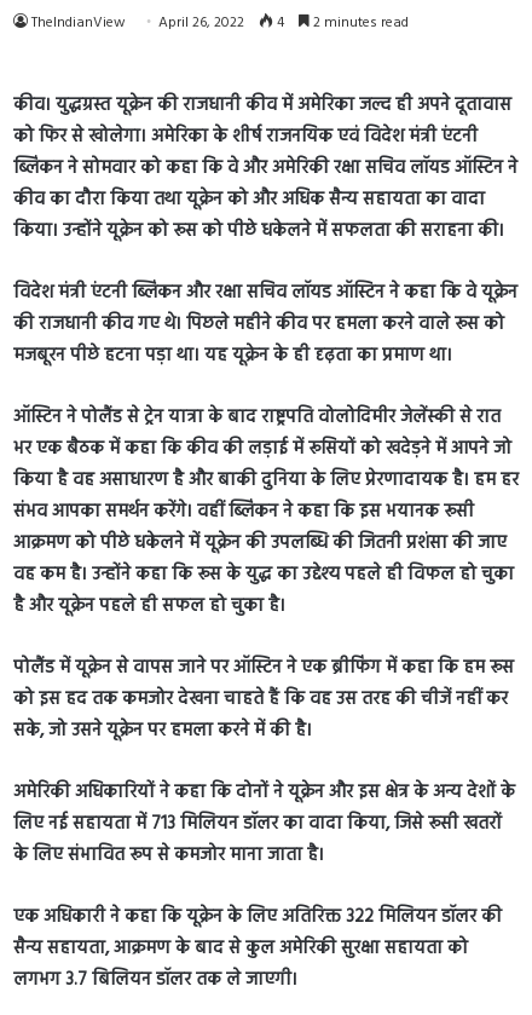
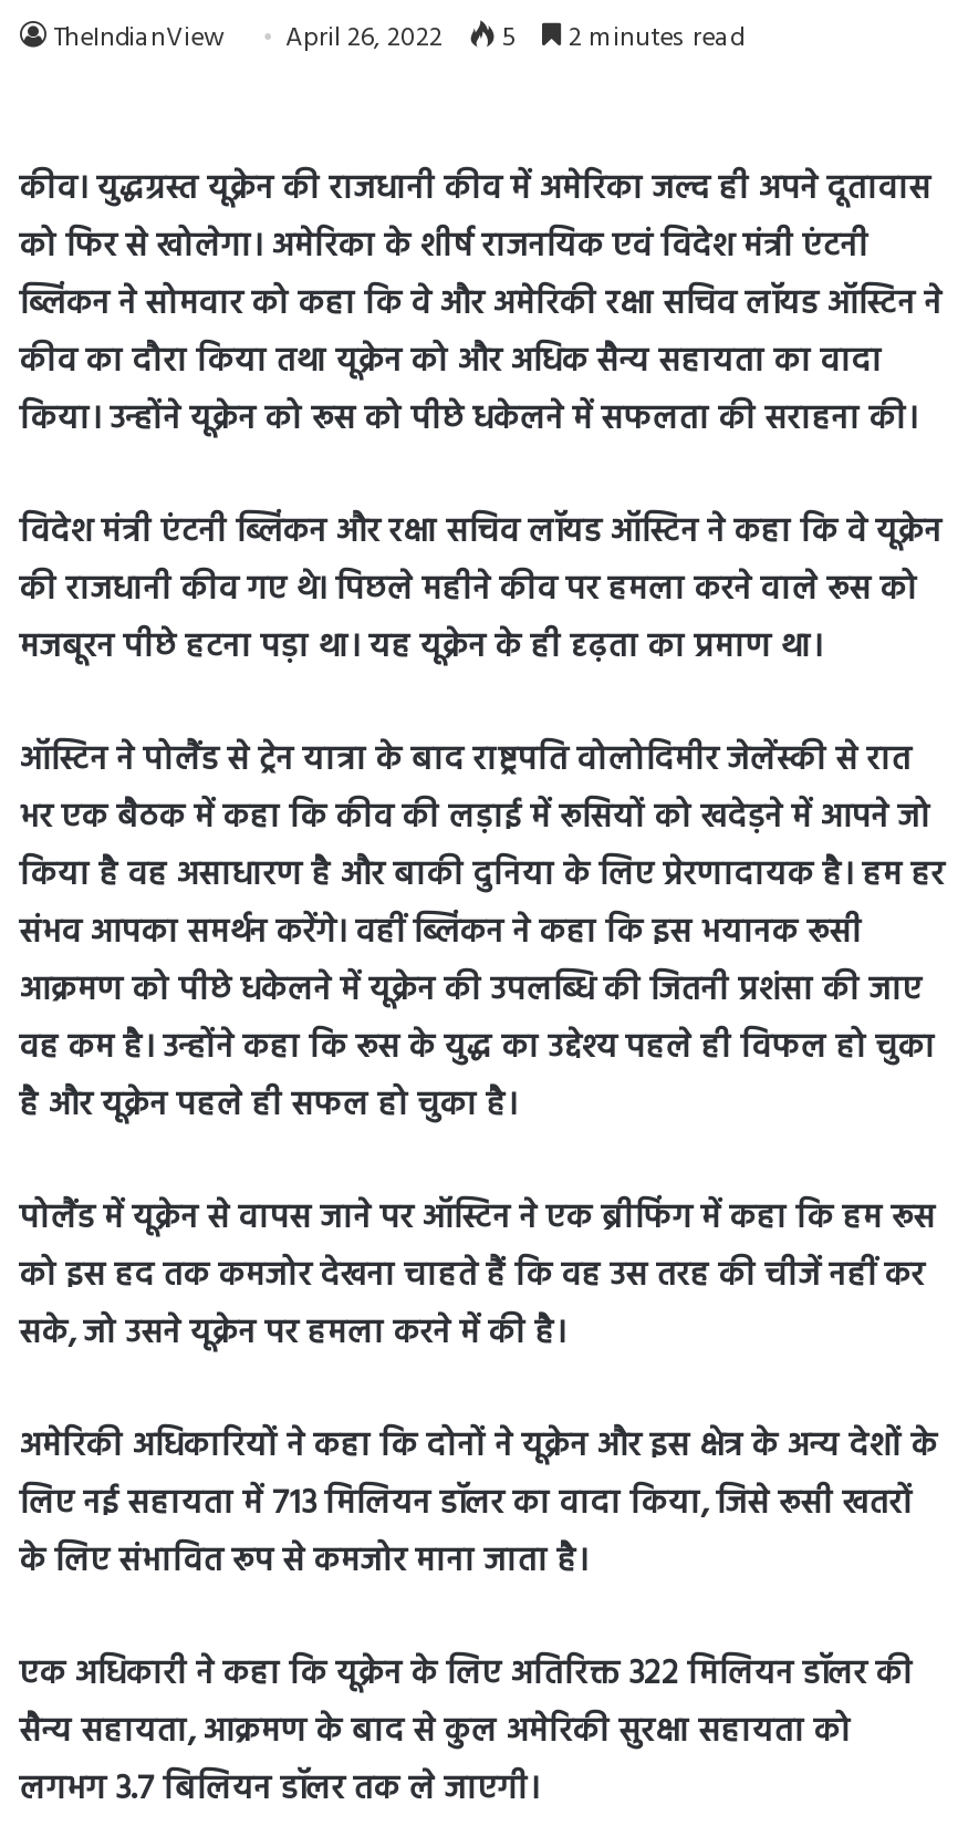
[31,10,409,35] TheIndianView April 26, 2022 4 2 minutes read -> [53,16,743,60] TheIndianView April 26, 2022 5 2 minutes read

